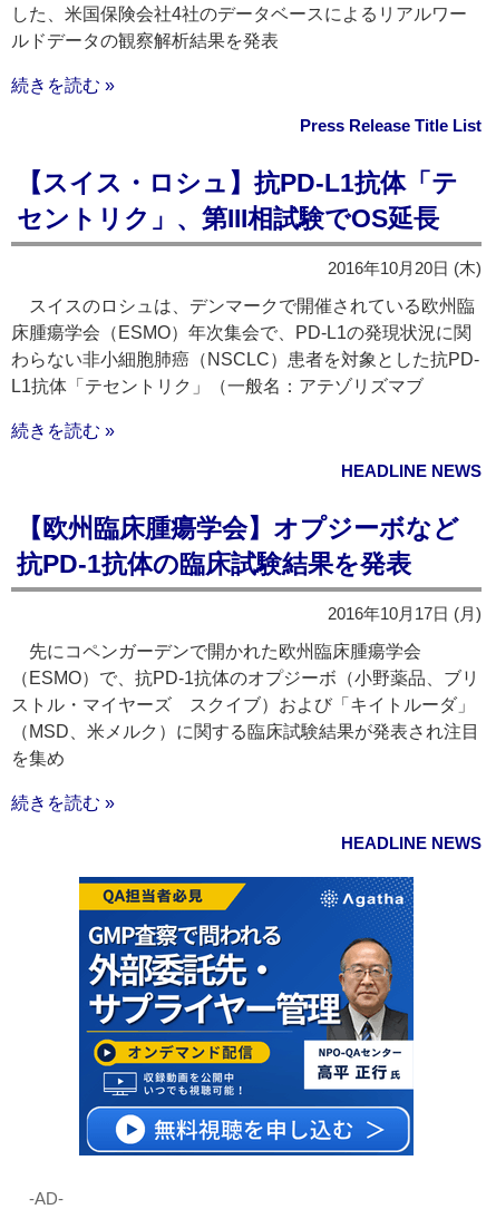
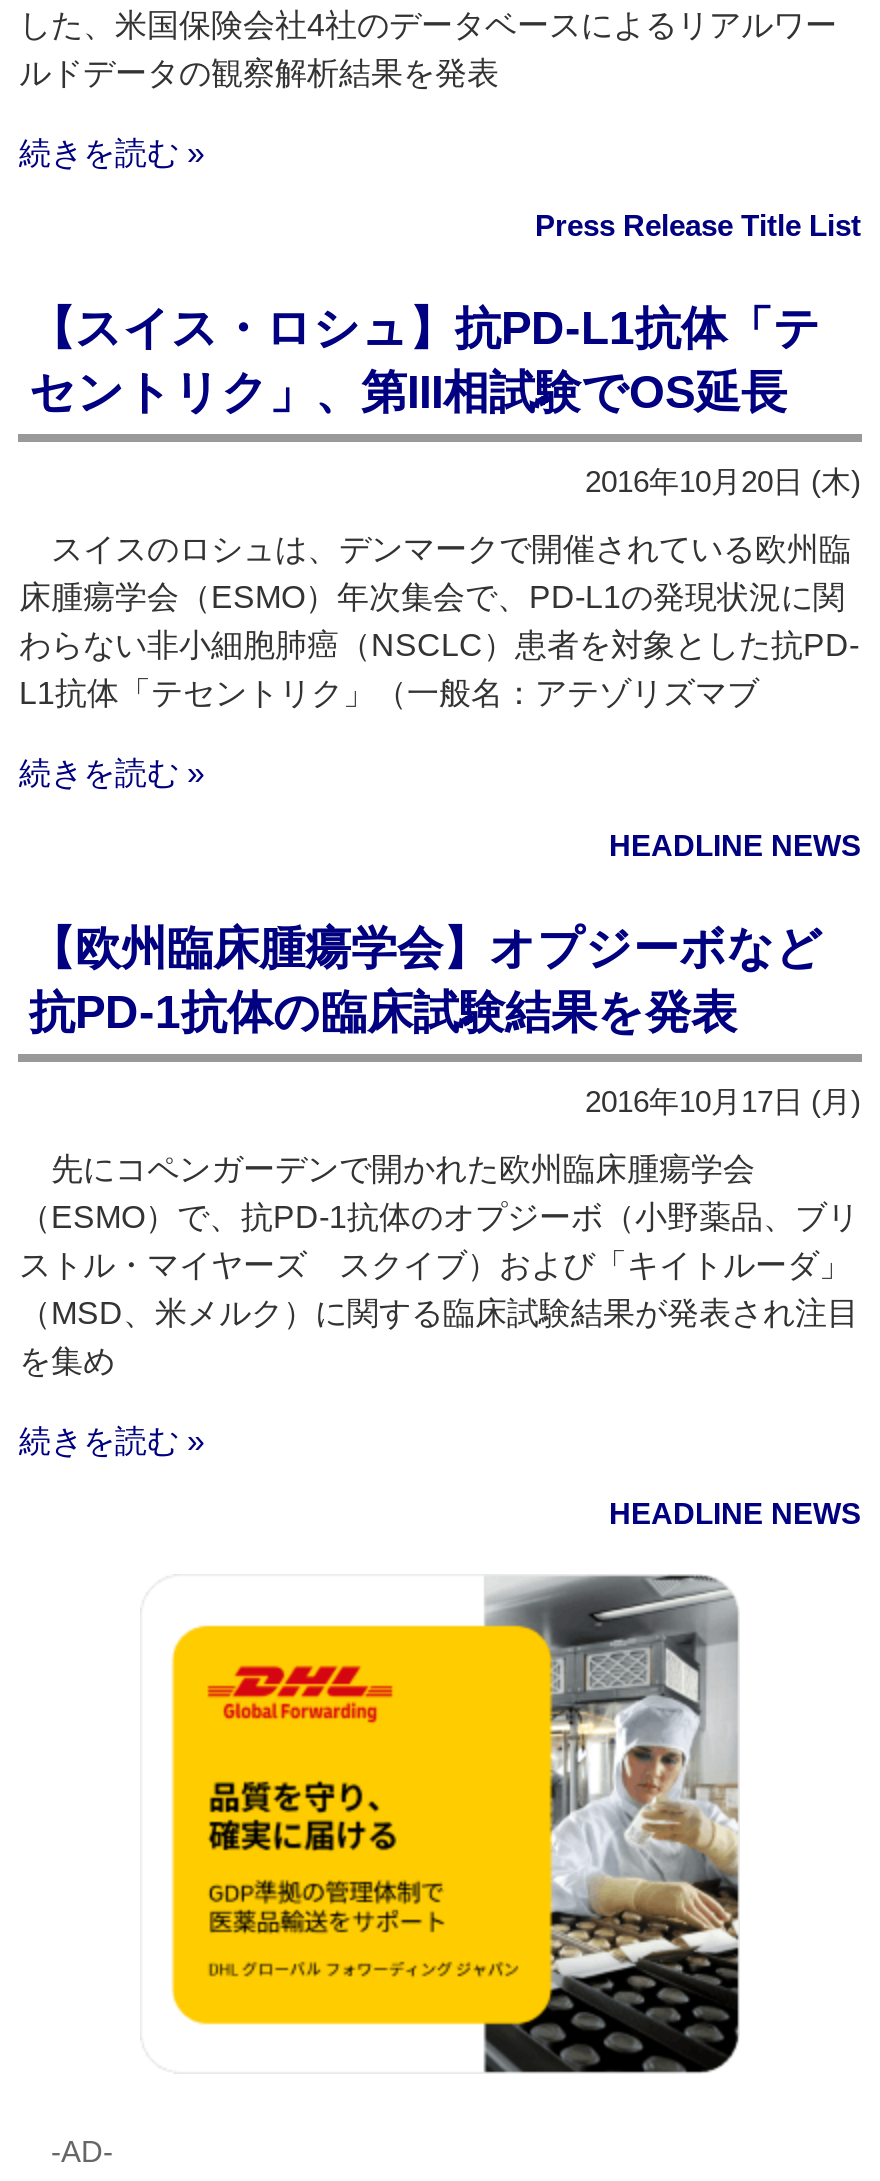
[78,876,415,1157] [image] -> [140,1574,740,2074] [image]

